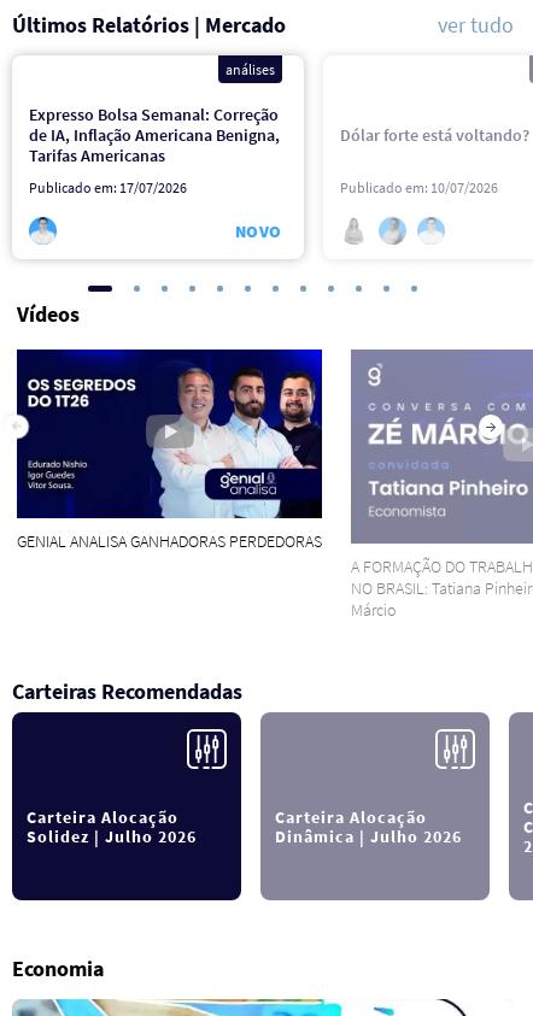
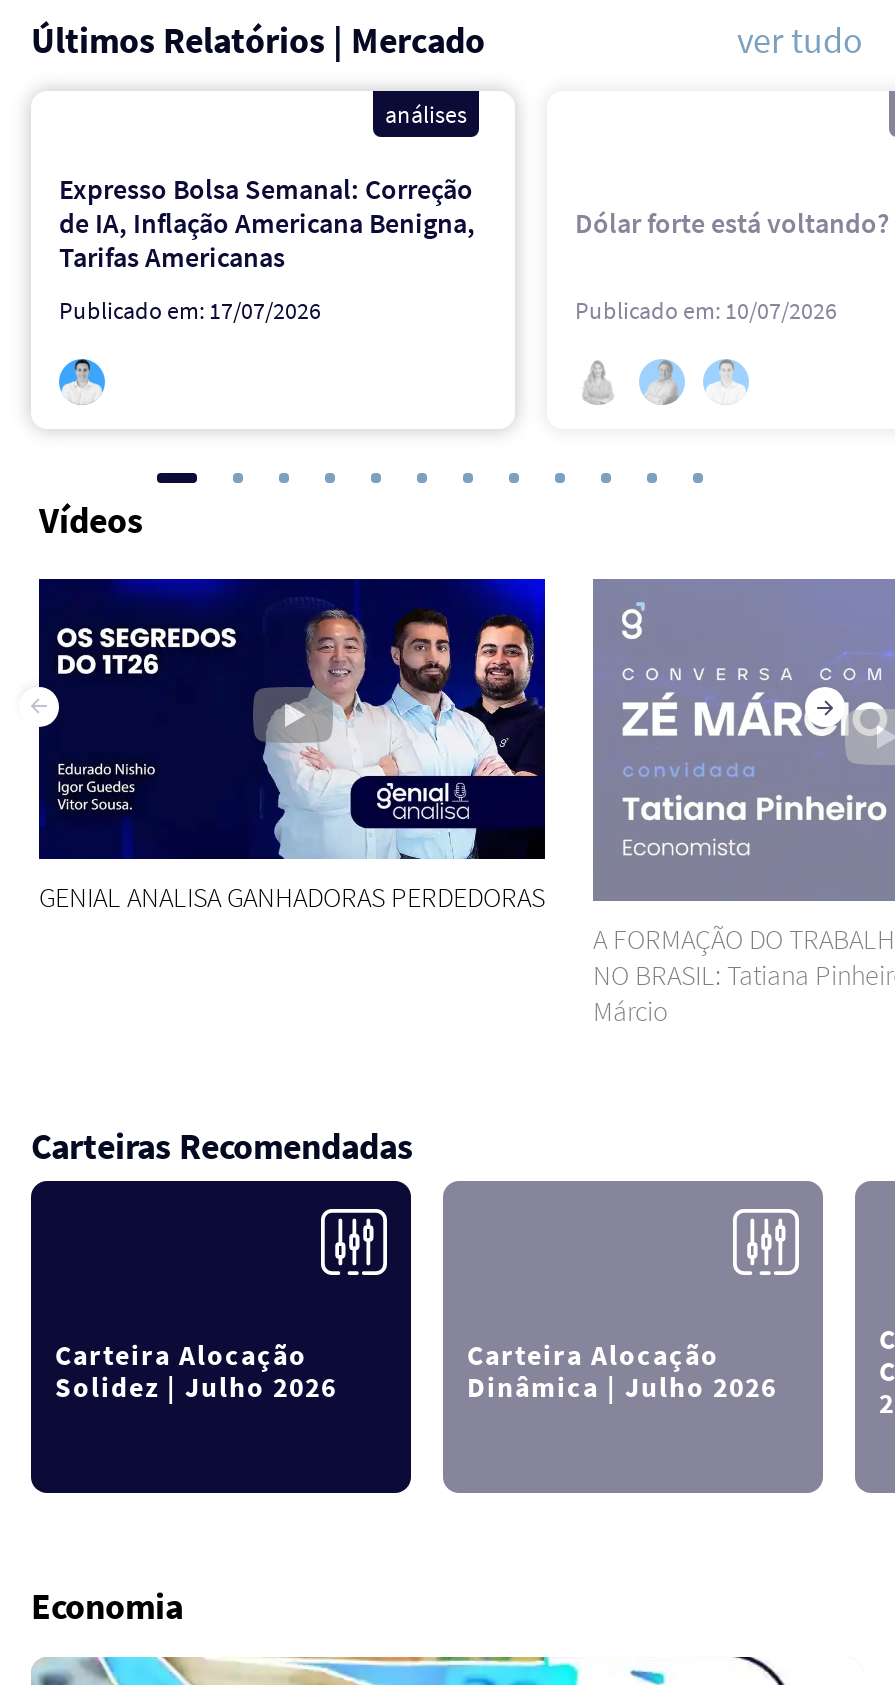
[235,220,282,242] NOVO -> none

